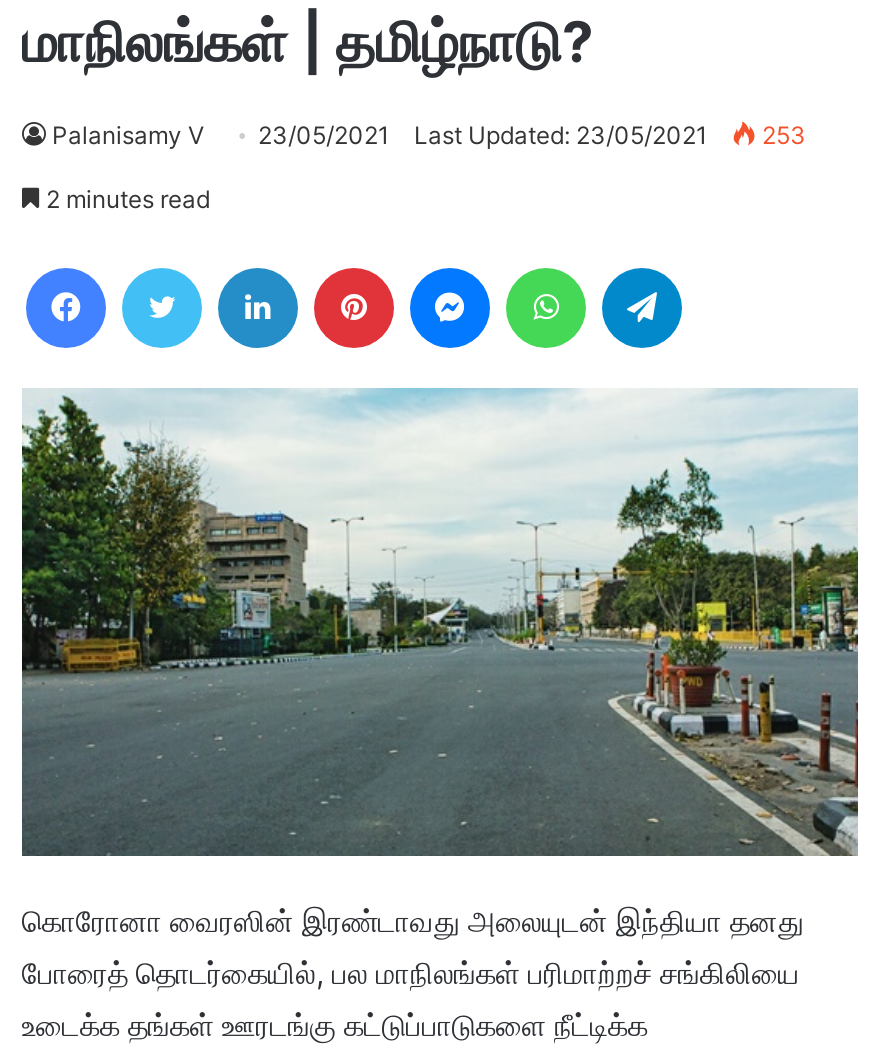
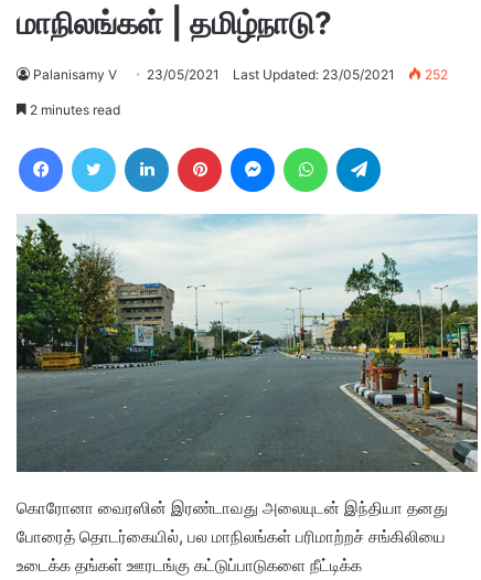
[52,119,806,149] Palanisamy V 23/05/2021 Last Updated: 23/05/2021 253 -> [33,66,448,82] Palanisamy V 23/05/2021 Last Updated: 23/05/2021 252

